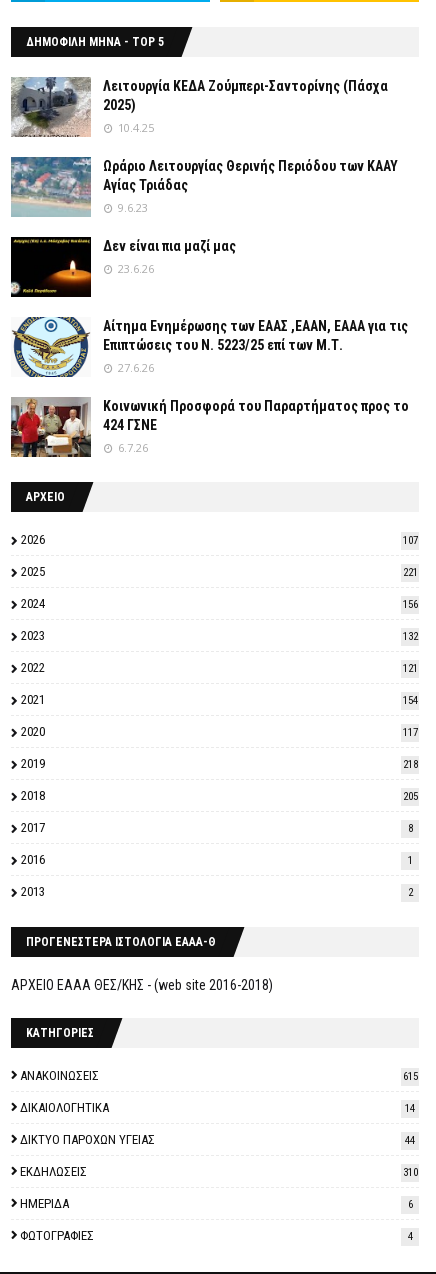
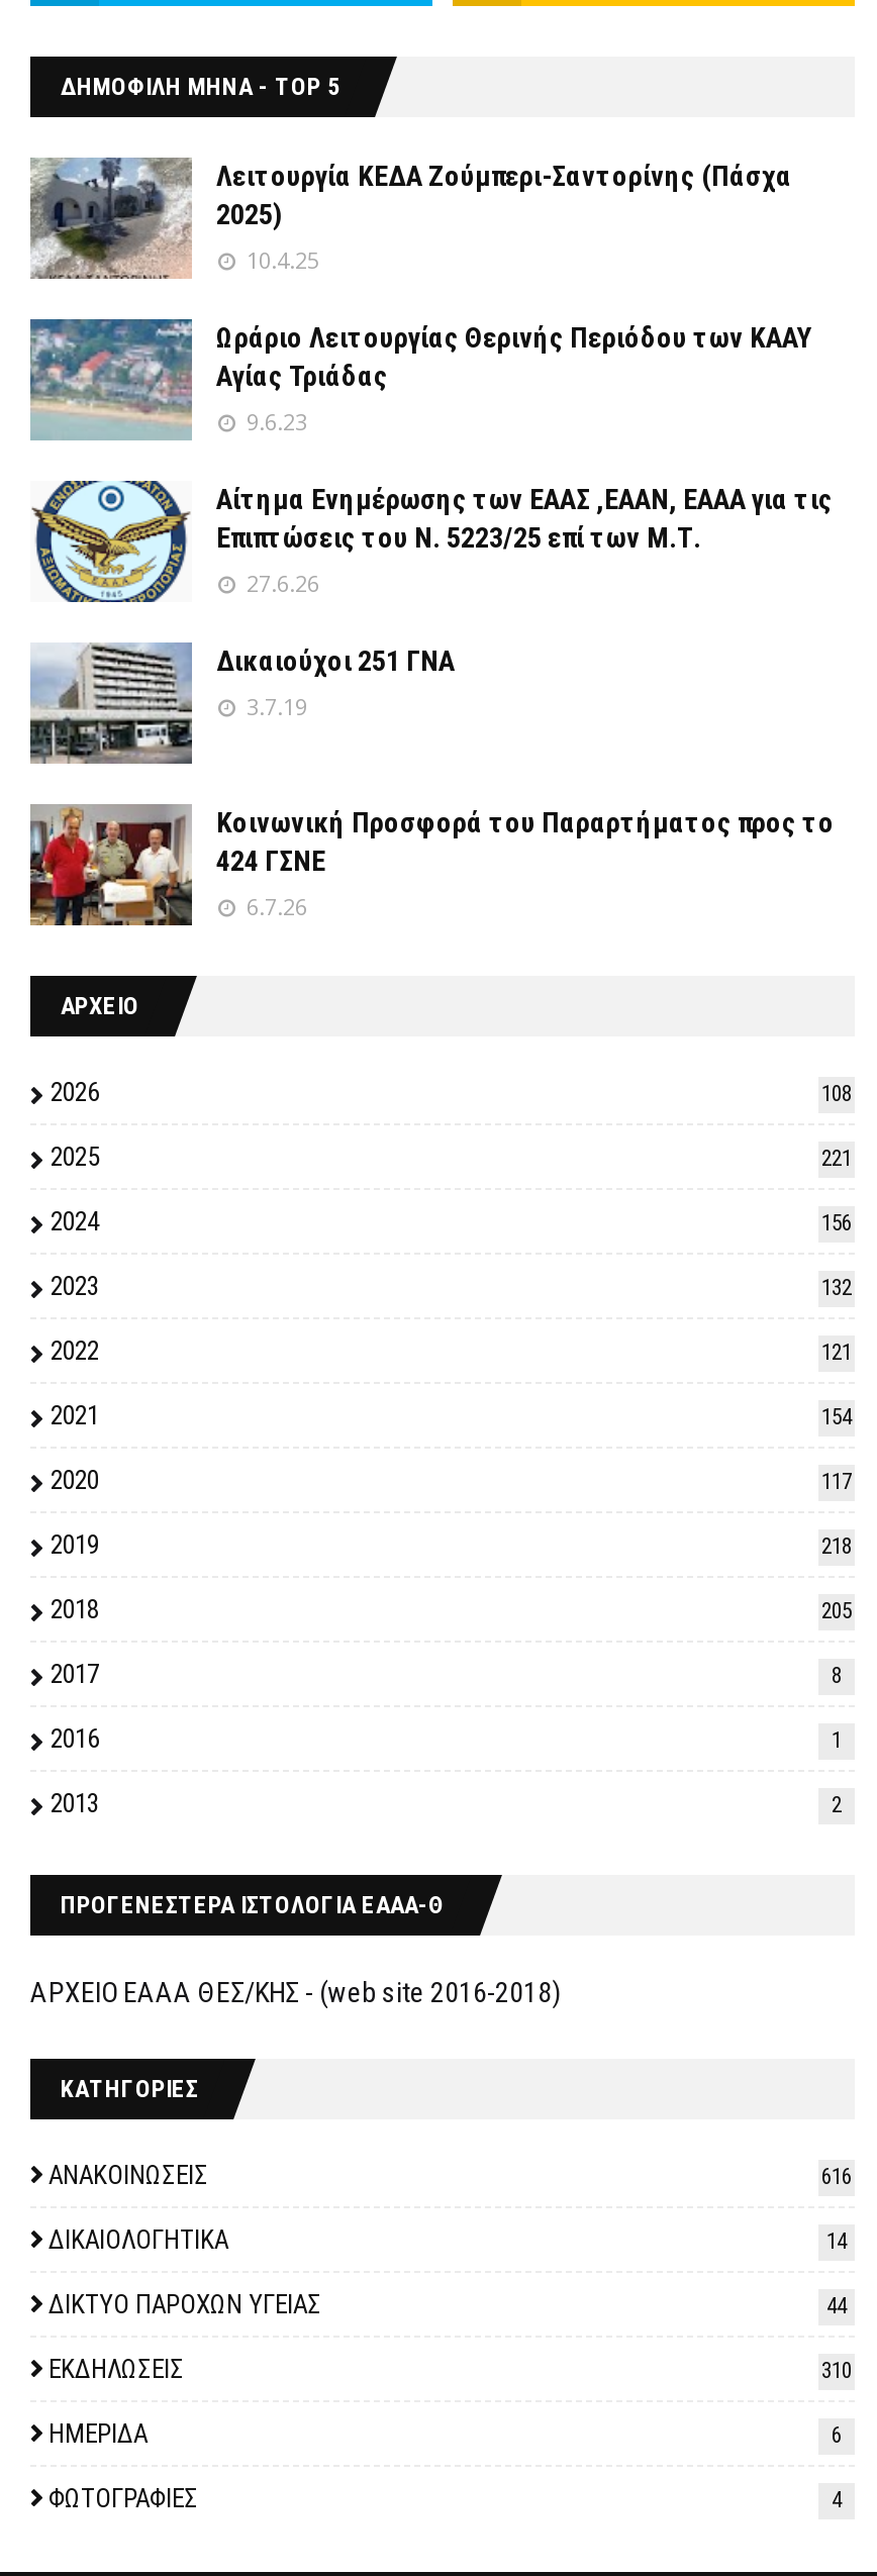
[10,236,236,298] [image] | Δεν είναι πια μαζί μας | 23.6.26 -> none
moved [12,316,408,379] -> [32,479,833,606]: [image] | Αίτημα Ενημέρωσης των ΕΑΑΣ ,ΕΑΑΝ, ΕΑΑΑ για τις | Επιπτώσεις του Ν. 5223/25 επί των Μ.Τ. | 27.6.26
none -> [30,642,455,764] [image] | Δικαιούχοι 251 ΓΝΑ | 3.7.19
[402,534,417,547] 107 -> [821,1080,852,1107] 108
[402,1070,417,1083] 615 -> [821,2163,852,2189] 616

